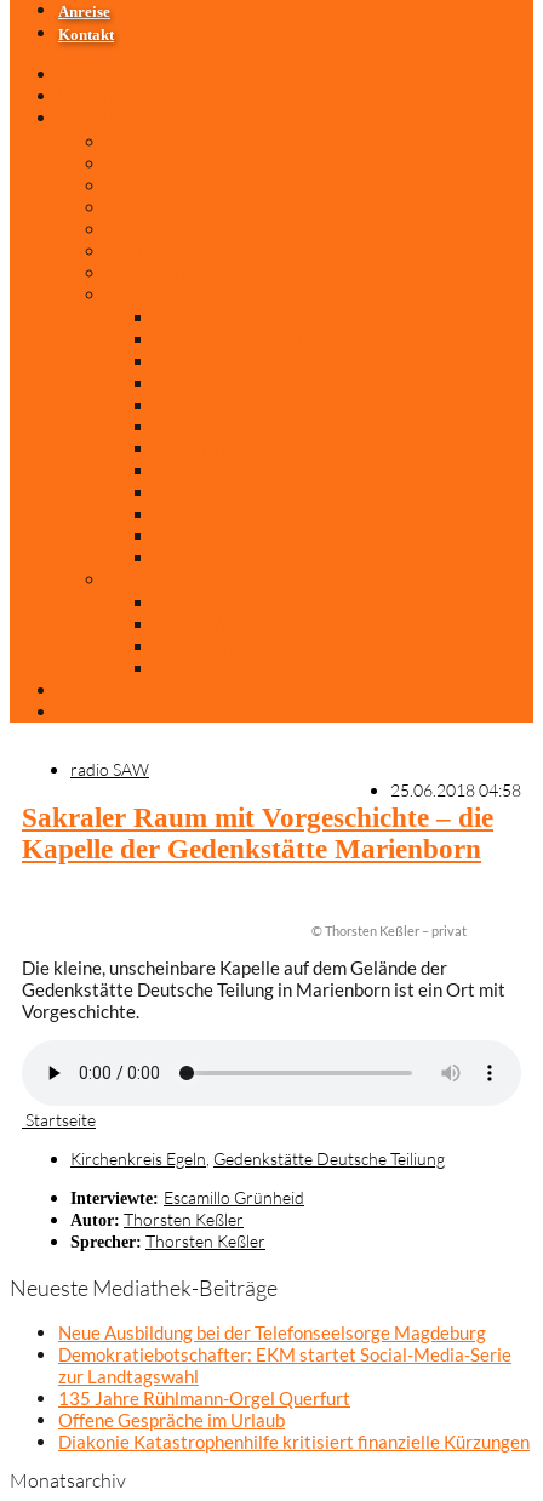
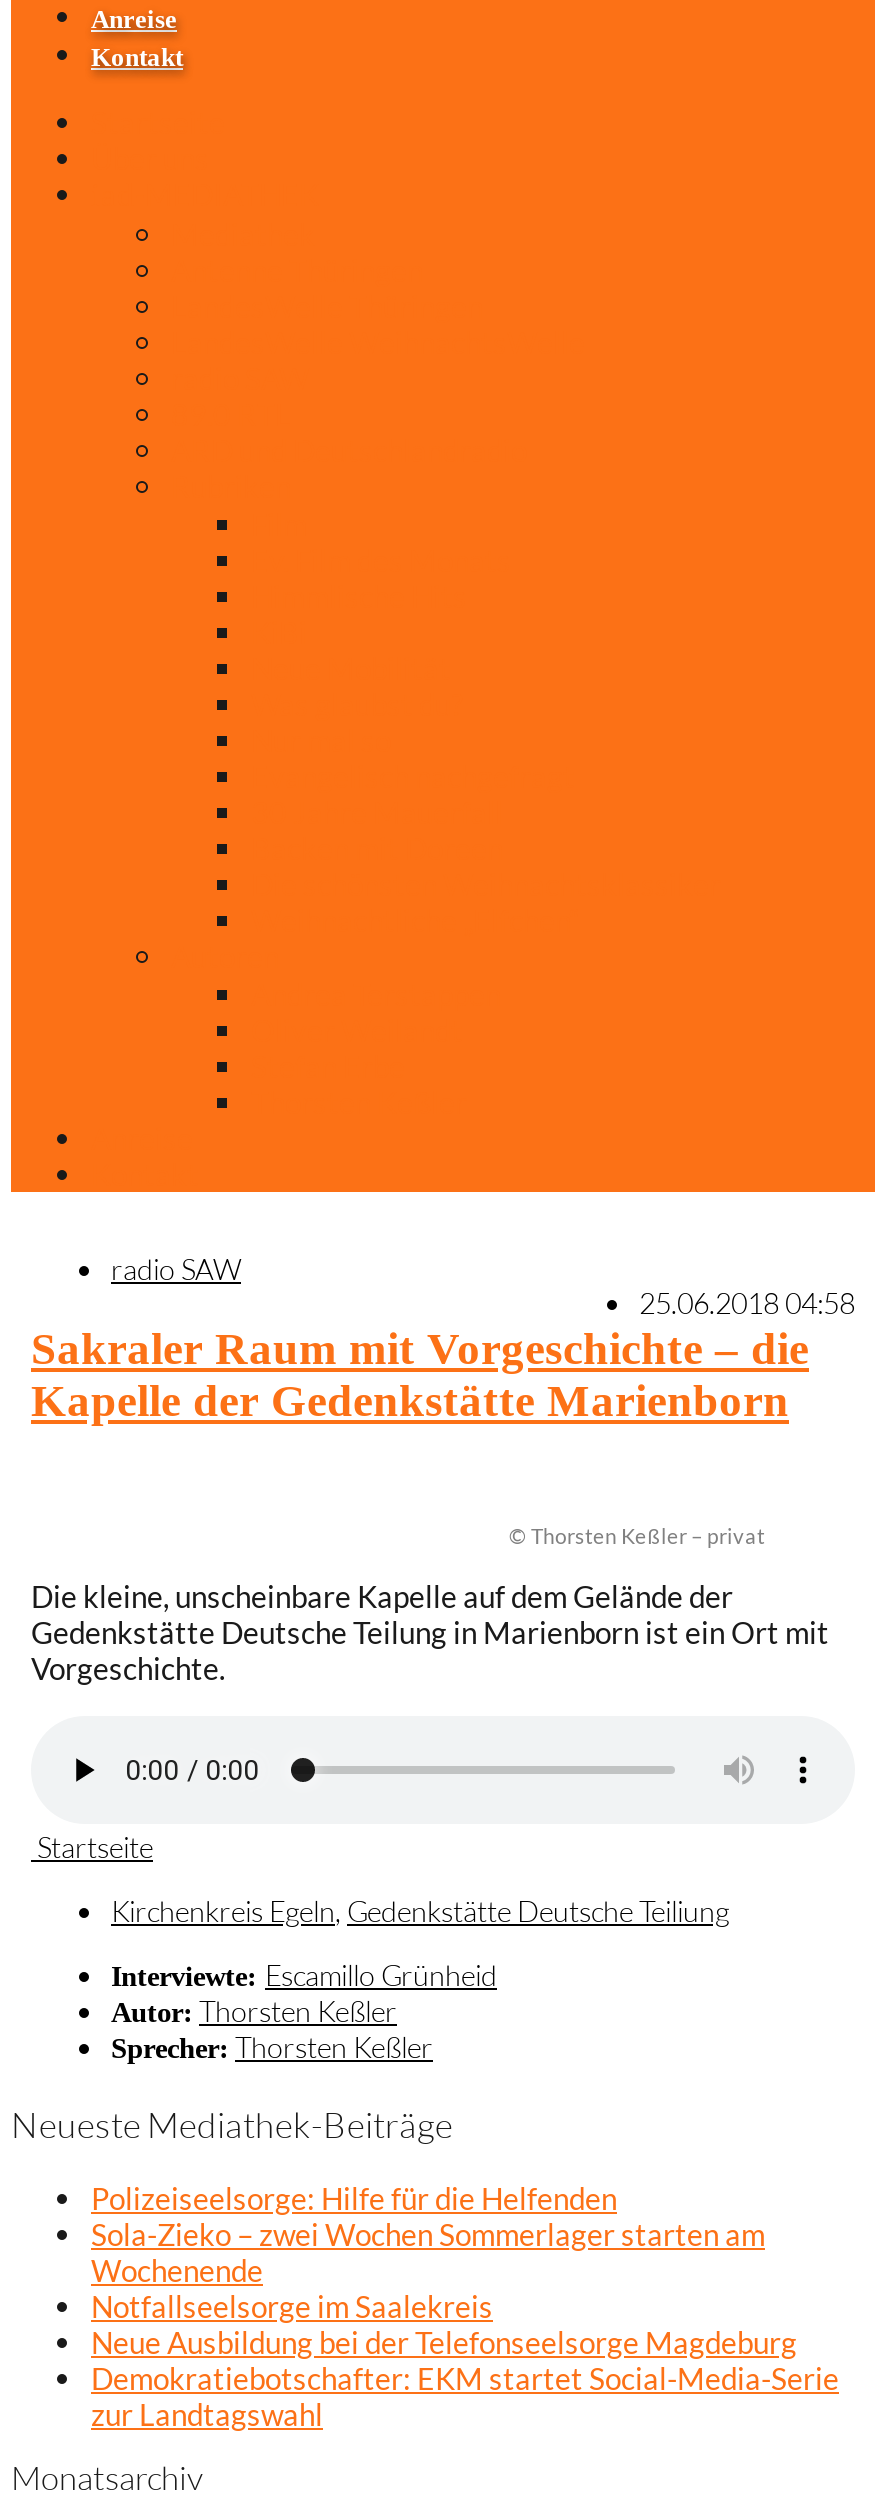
none -> [91,2181,765,2325] Polizeiseelsorge: Hilfe für die Helfenden | Sola-Zieko – zwei Wochen Sommerlager starten am | Wochenende | Notfallseelsorge im Saalekreis
moved [58,1322,511,1388] -> [91,2325,839,2433]: Neue Ausbildung bei der Telefonseelsorge Magdeburg | Demokratiebotschafter: EKM startet Social-Media-Serie | zur Landtagswahl
[58,1388,530,1453] 135 Jahre Rühlmann-Orgel Querfurt | Offene Gespräche im Urlaub | Diakonie Katastrophenhilfe kritisiert finanzielle Kürzungen -> none

